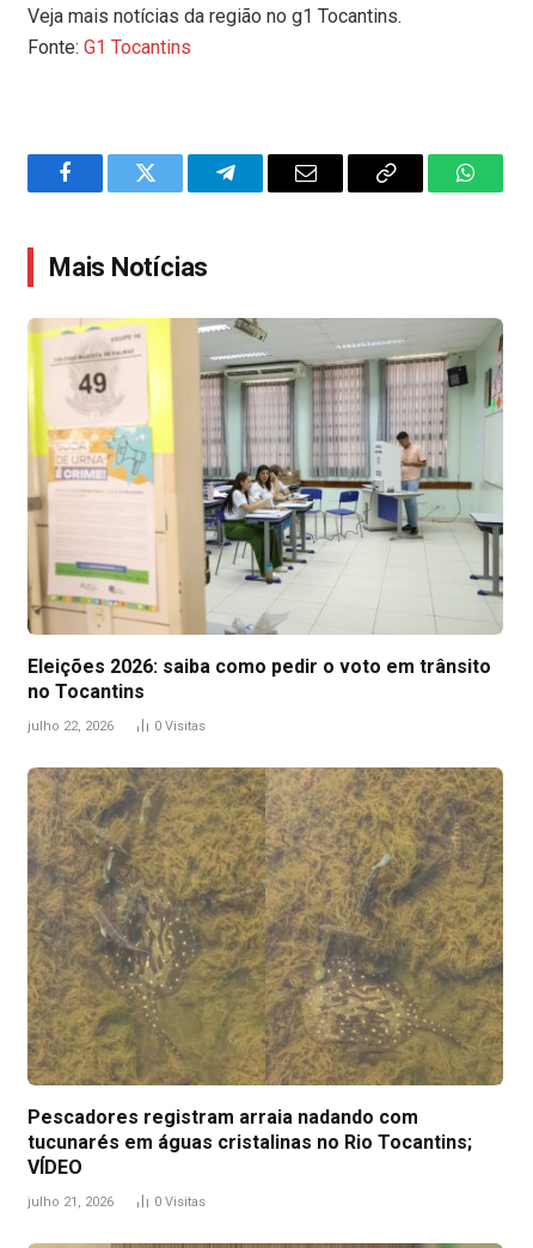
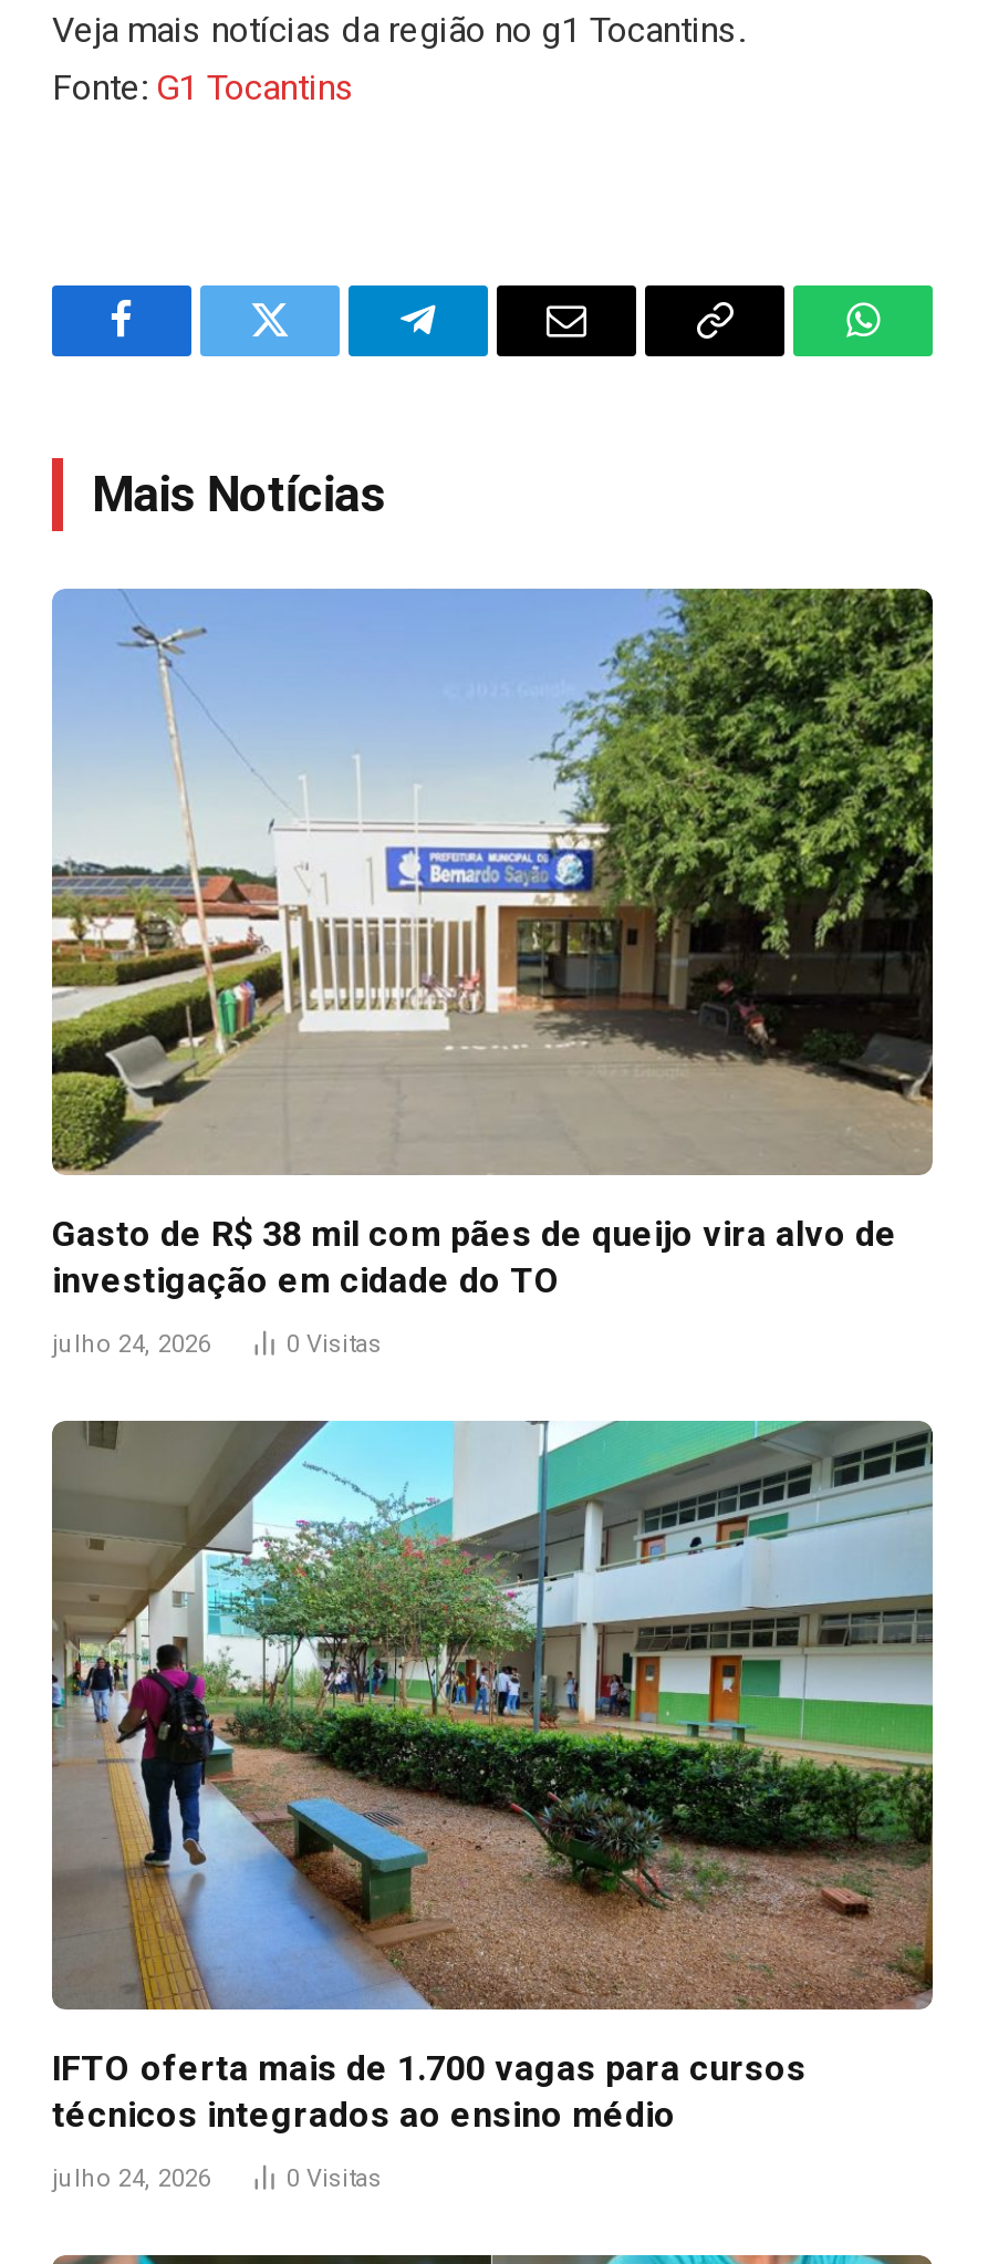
[26,317,504,703] [image] | Eleições 2026: saiba como pedir o voto em trânsito | no Tocantins -> [50,586,935,1302] [image] | Gasto de R$ 38 mil com pães de queijo vira alvo de | investigação em cidade do TO
[27,719,114,734] julho 22, 2026 -> [52,1331,211,1359] julho 24, 2026
[27,766,504,1178] [image] | Pescadores registram arraia nadando com | tucunarés em águas cristalinas no Rio Tocantins; | VÍDEO -> [52,1419,935,2135] [image] | IFTO oferta mais de 1.700 vagas para cursos | técnicos integrados ao ensino médio
[27,1194,114,1209] julho 21, 2026 -> [52,2164,211,2192] julho 24, 2026

